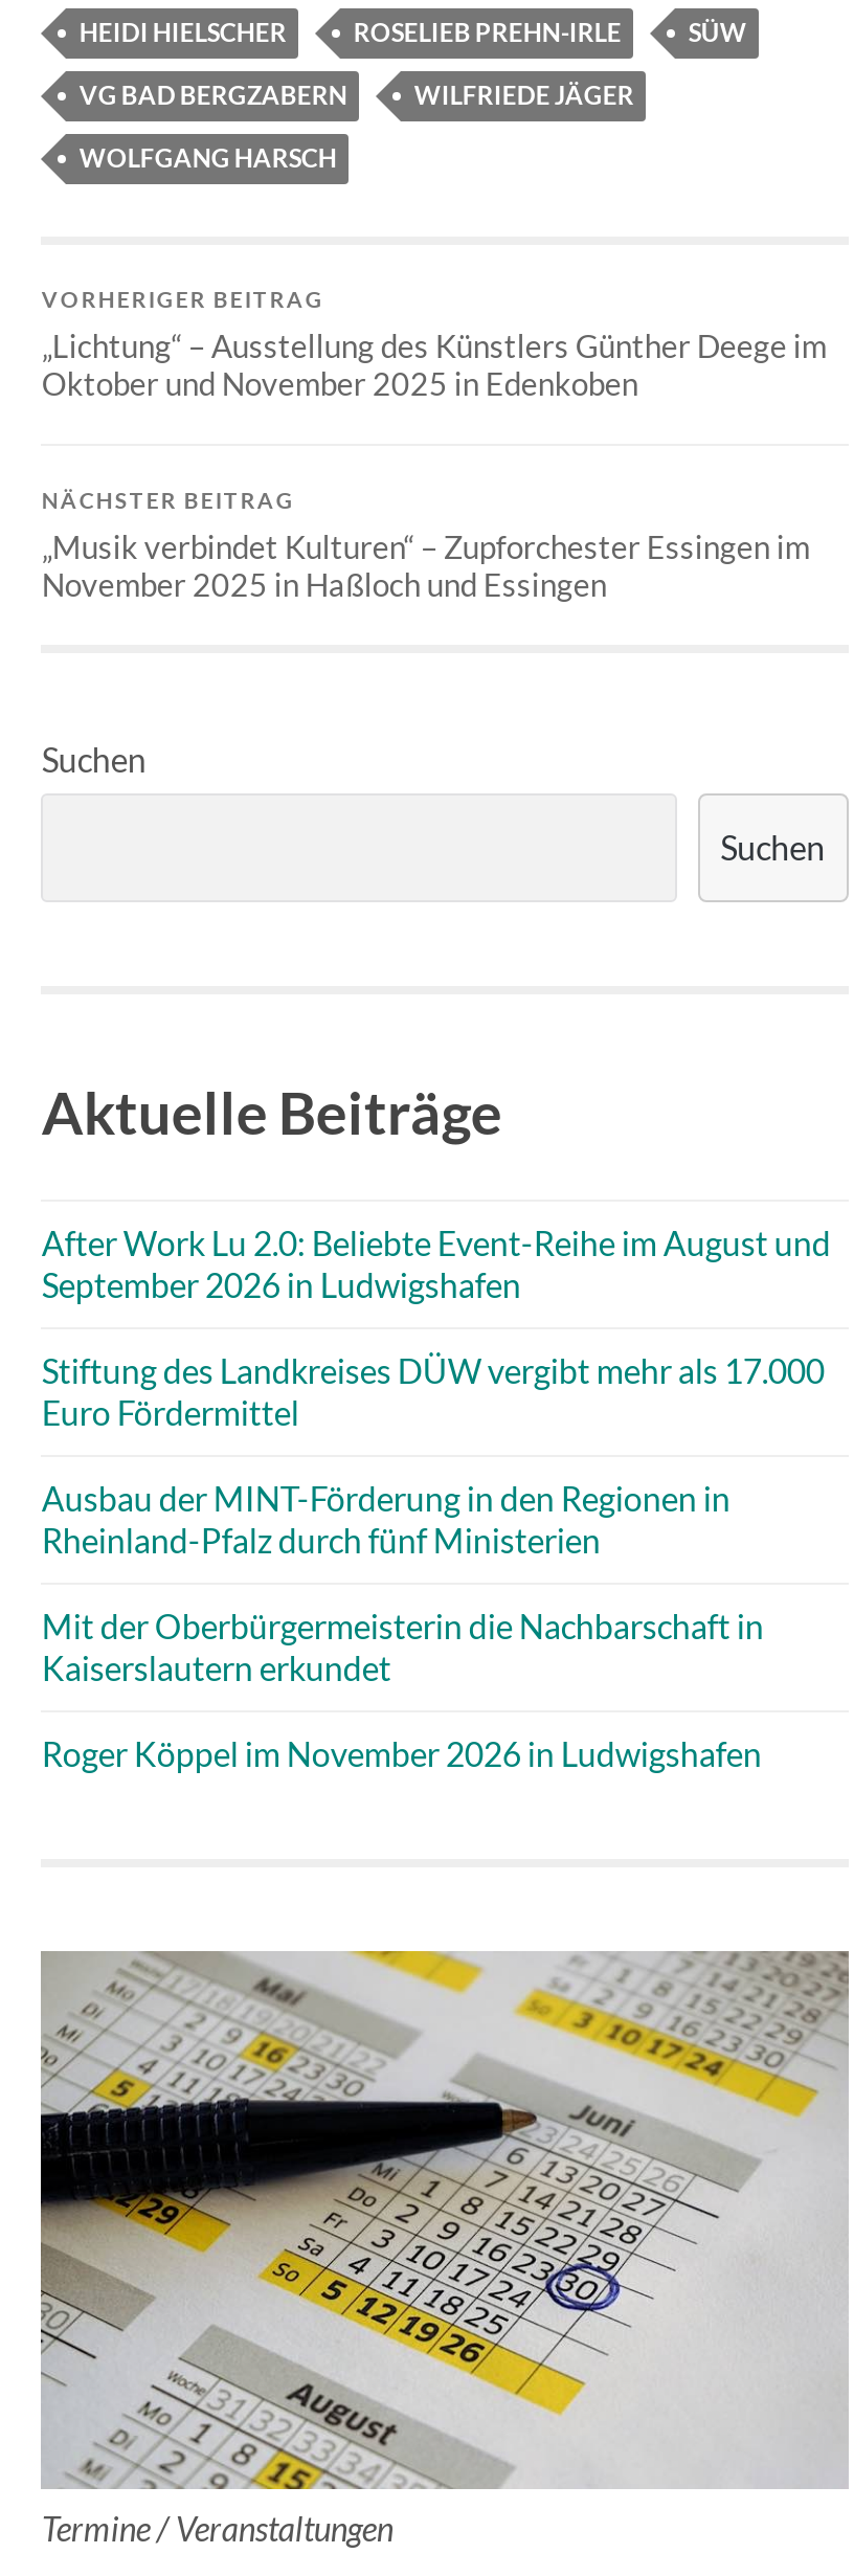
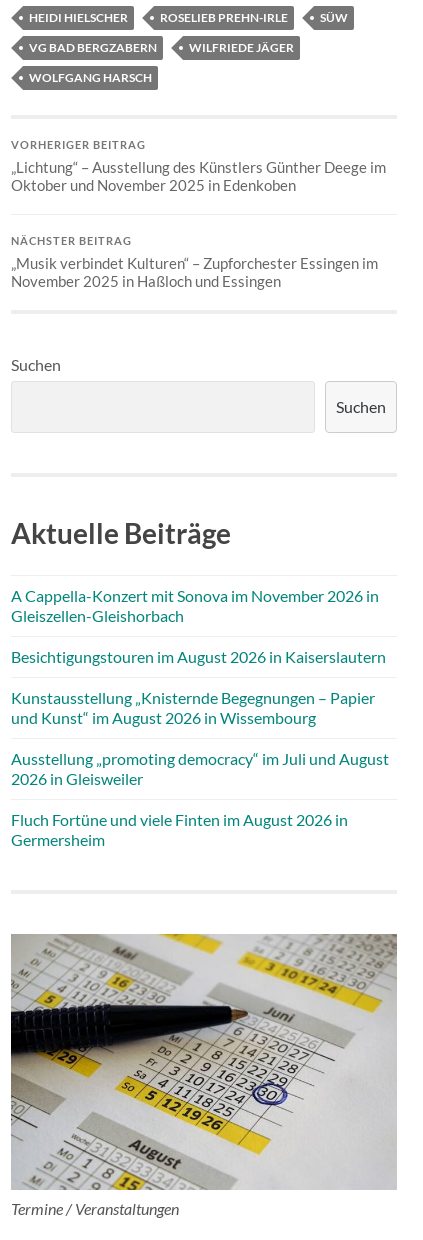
[42,1222,831,1304] After Work Lu 2.0: Beliebte Event-Reihe im August und | September 2026 in Ludwigshafen -> [11,586,379,625] A Cappella-Konzert mit Sonova im November 2026 in | Gleiszellen-Gleishorbach
[42,1350,824,1431] Stiftung des Landkreises DÜW vergibt mehr als 17.000 | Euro Fördermittel -> [11,647,386,666] Besichtigungstouren im August 2026 in Kaiserslautern
[42,1477,730,1559] Ausbau der MINT-Förderung in den Regionen in | Rheinland-Pfalz durch fünf Ministerien -> [11,688,375,727] Kunstausstellung „Knisternde Begegnungen – Papier | und Kunst“ im August 2026 in Wissembourg
[42,1605,764,1687] Mit der Oberbürgermeisterin die Nachbarschaft in | Kaiserslautern erkundet -> [11,749,389,788] Ausstellung „promoting democracy“ im Juli und August | 2026 in Gleisweiler
[42,1733,762,1773] Roger Köppel im November 2026 in Ludwigshafen -> [11,810,348,849] Fluch Fortüne und viele Finten im August 2026 in | Germersheim

